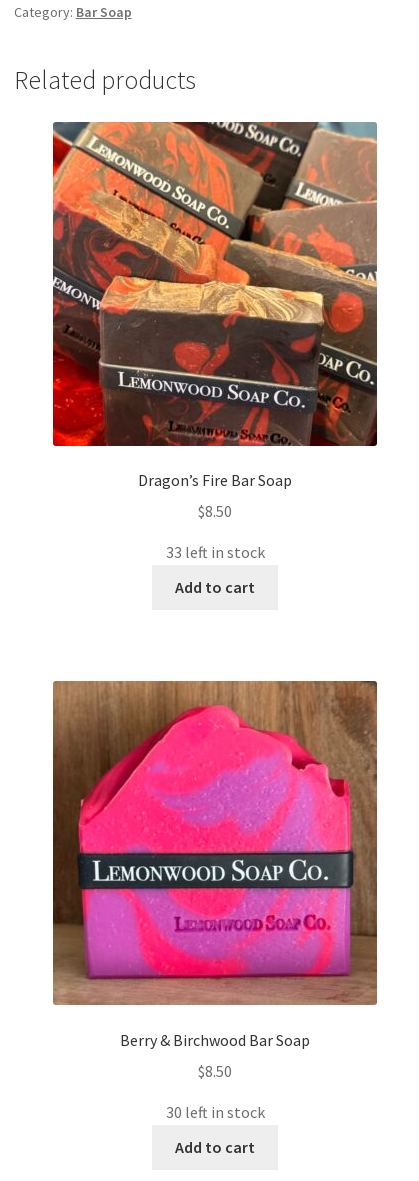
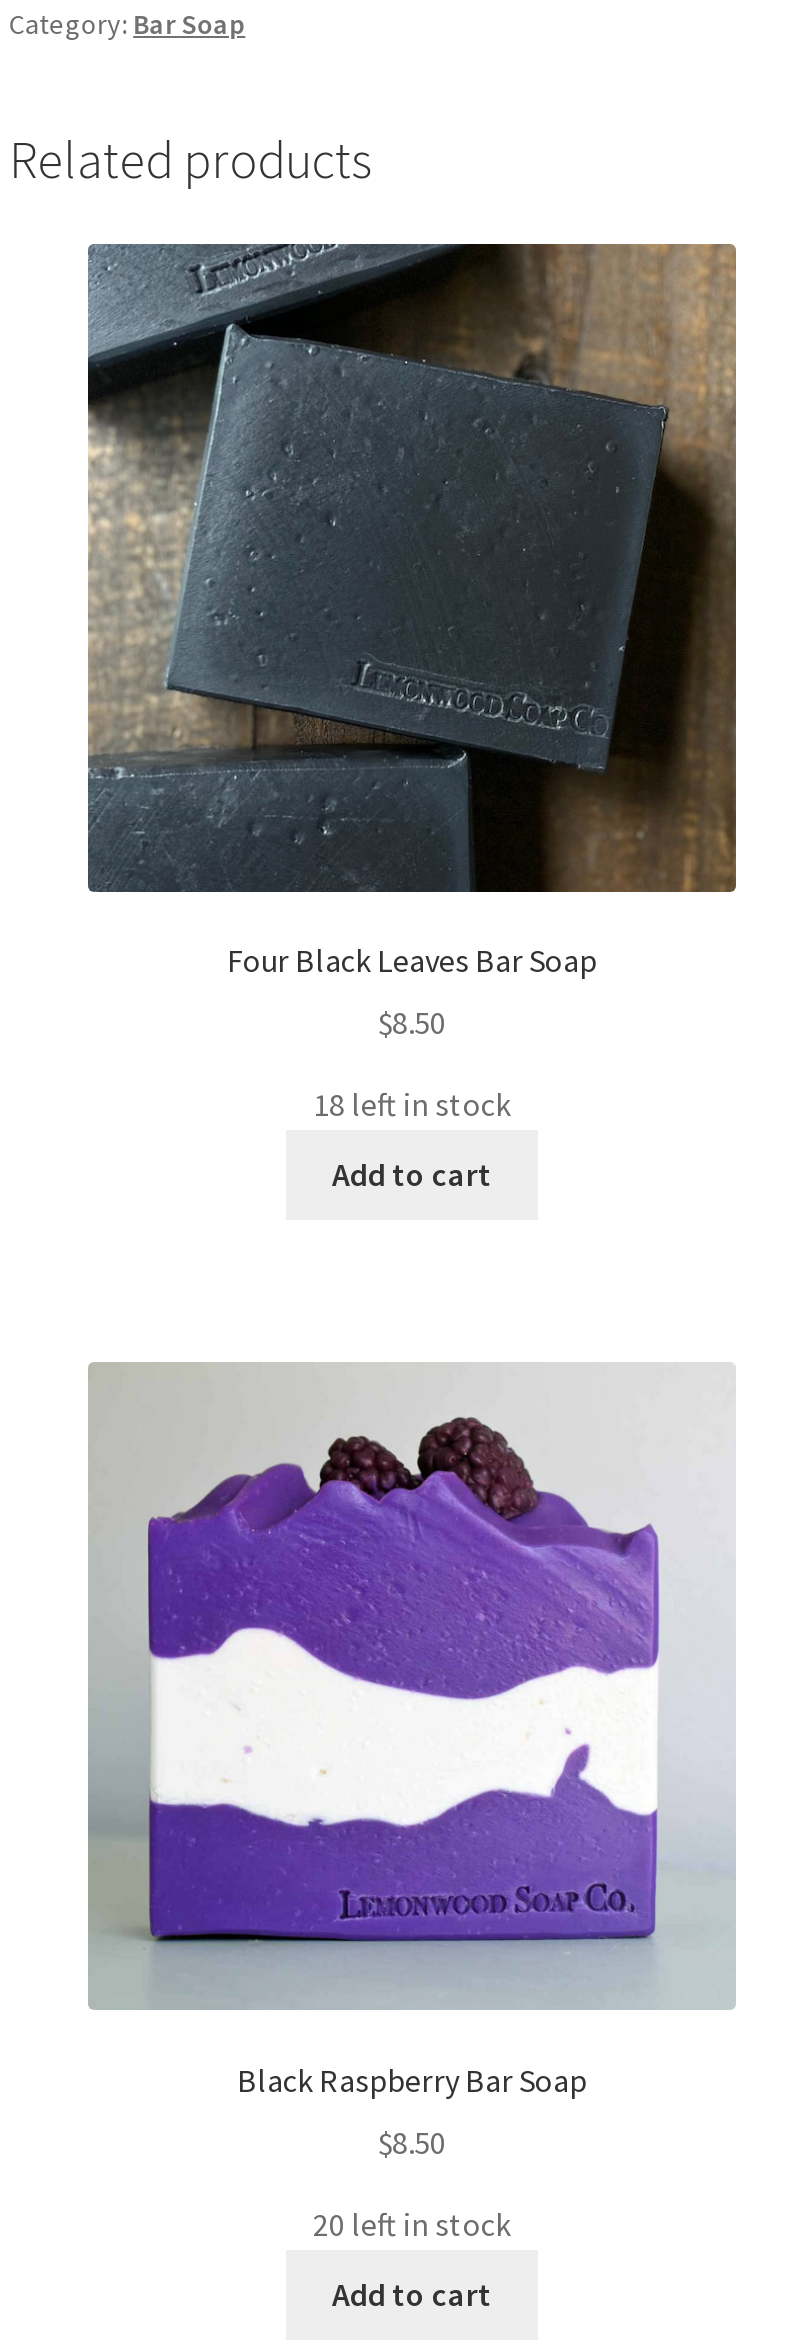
[52,121,378,490] [image] | Dragon’s Fire Bar Soap -> [86,242,738,981] [image] | Four Black Leaves Bar Soap
[165,542,264,562] 33 left in stock -> [313,1084,511,1124] 18 left in stock
[53,680,378,1050] [image] | Berry & Birchwood Bar Soap -> [88,1362,736,2100] [image] | Black Raspberry Bar Soap
[165,1102,264,1122] 30 left in stock -> [313,2204,511,2244] 20 left in stock

